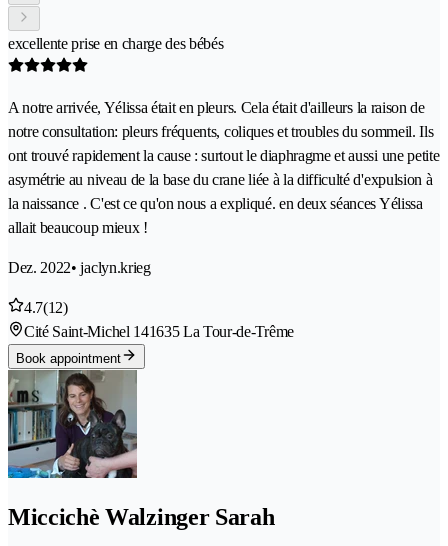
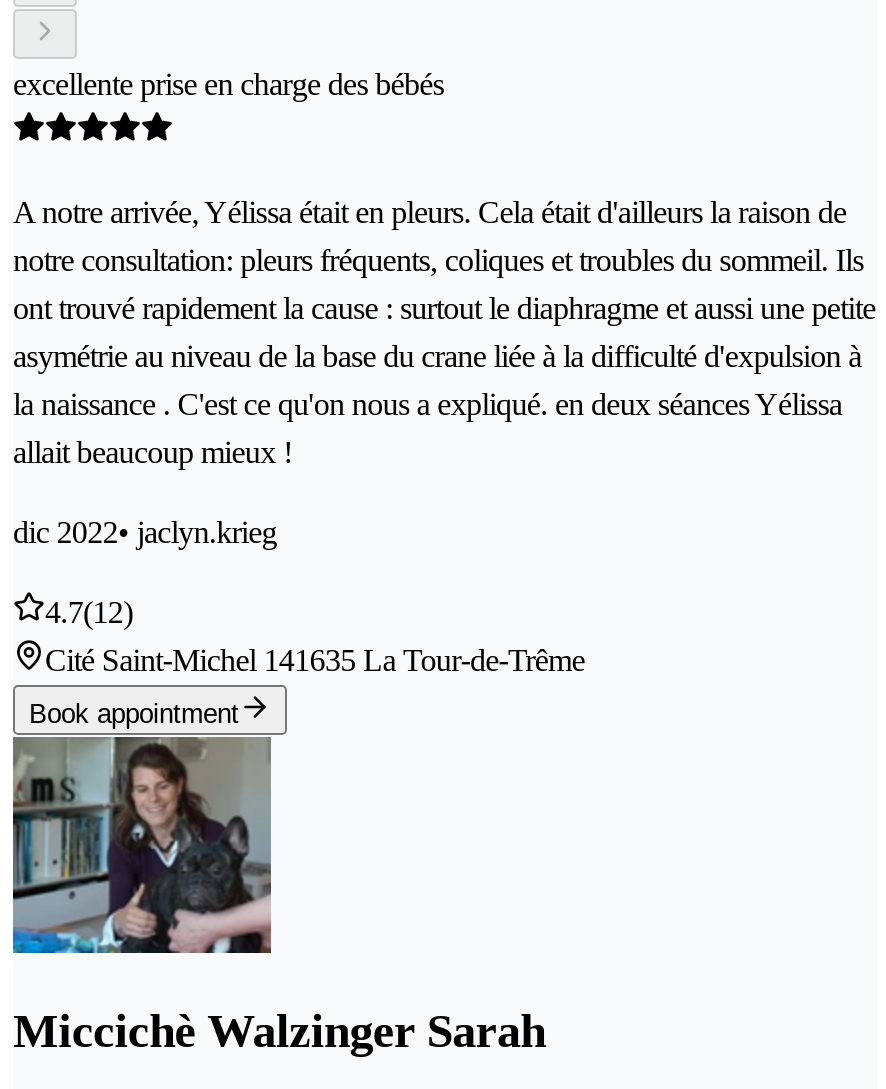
[8,259,151,276] Dez. 2022• jaclyn.krieg -> [13,516,277,550] dic 2022• jaclyn.krieg

